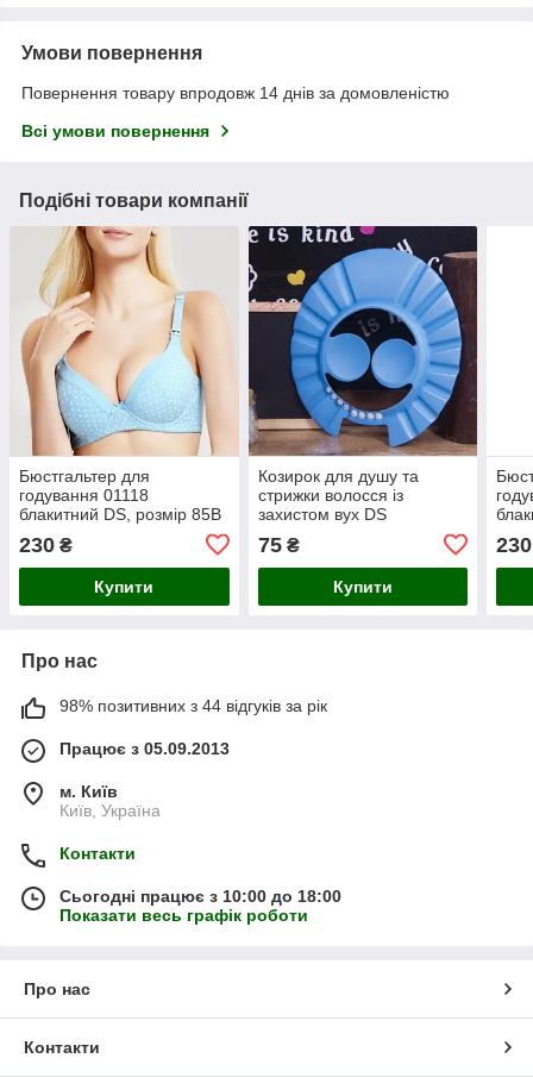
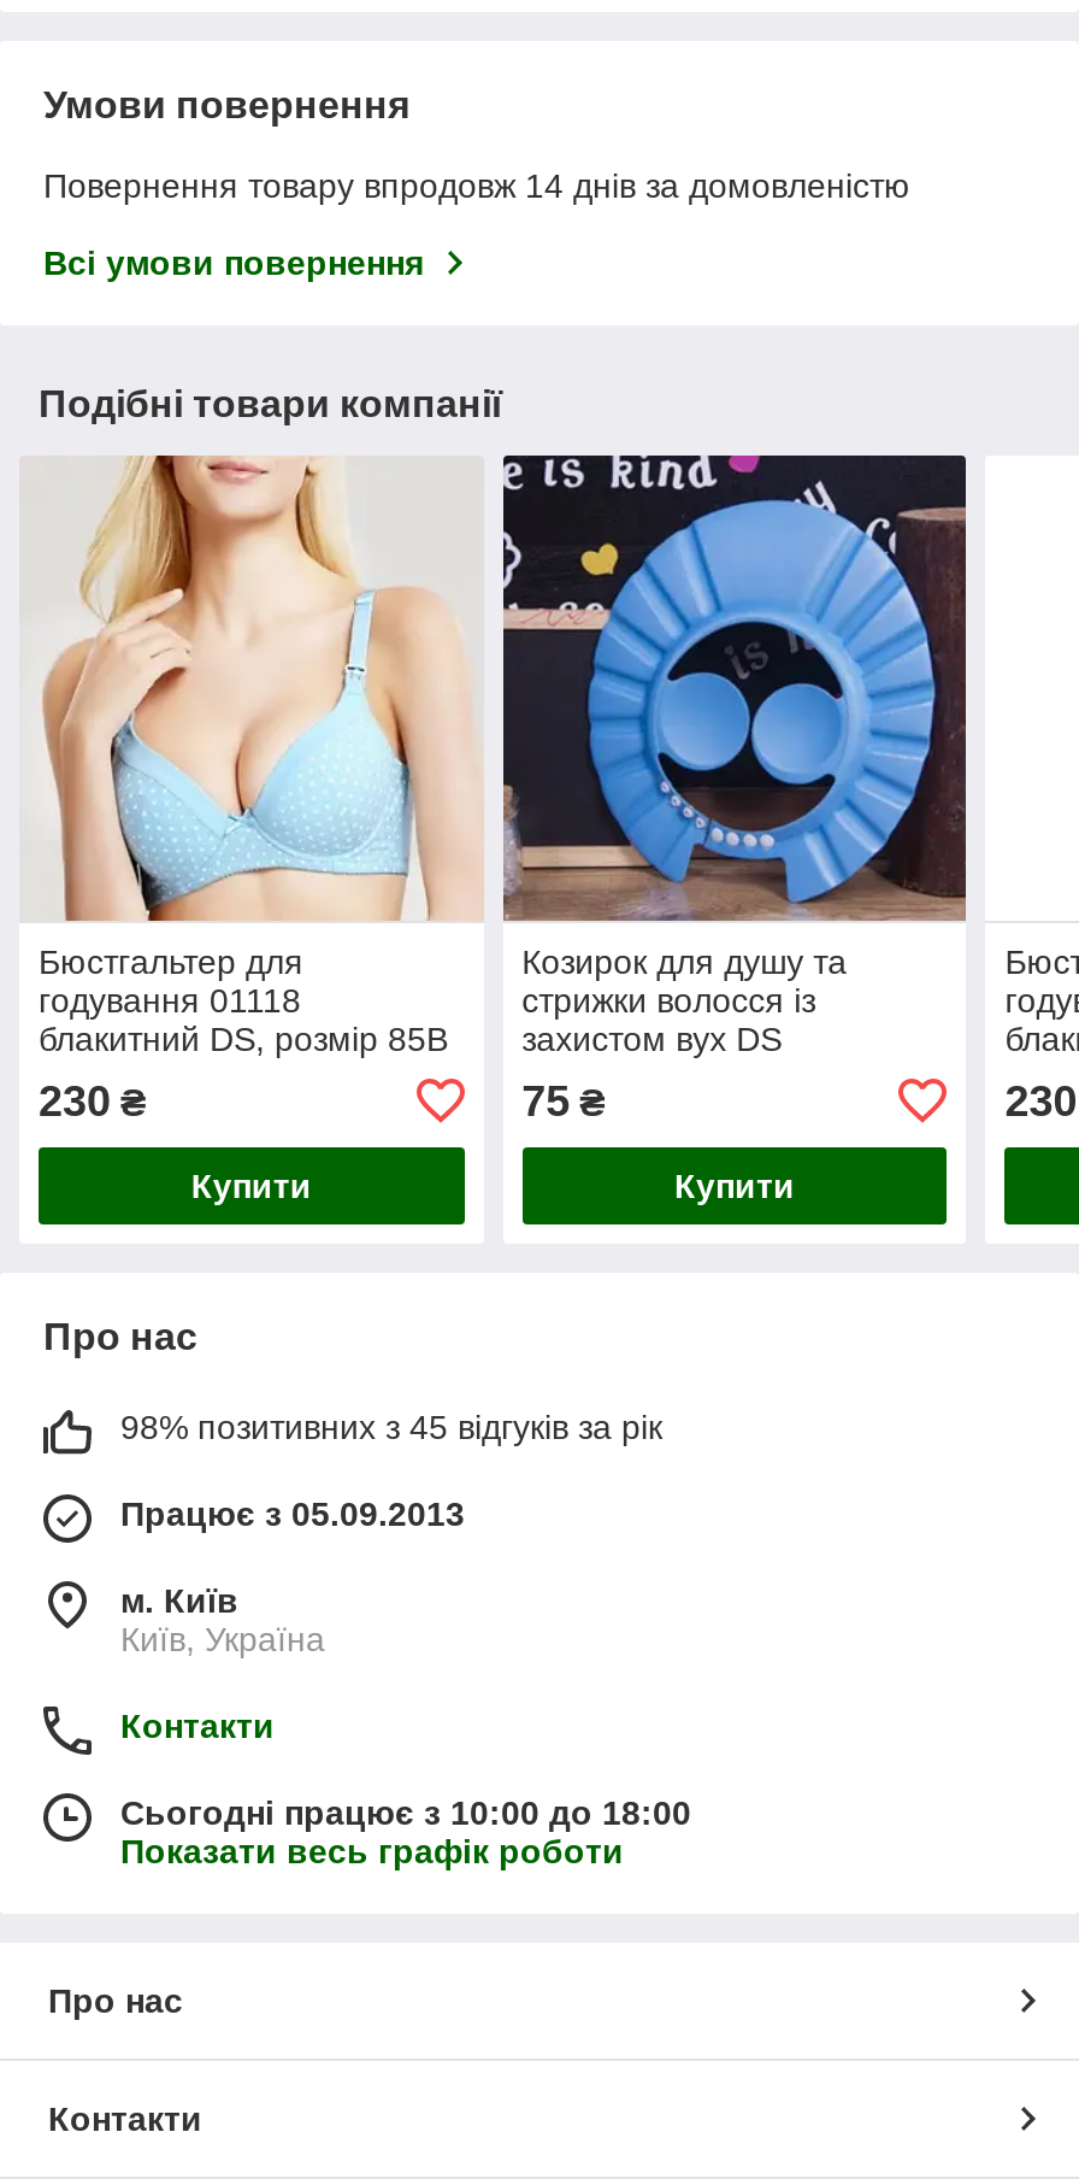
[59,696,327,715] 98% позитивних з 44 відгуків за рік -> [120,1407,662,1446] 98% позитивних з 45 відгуків за рік

